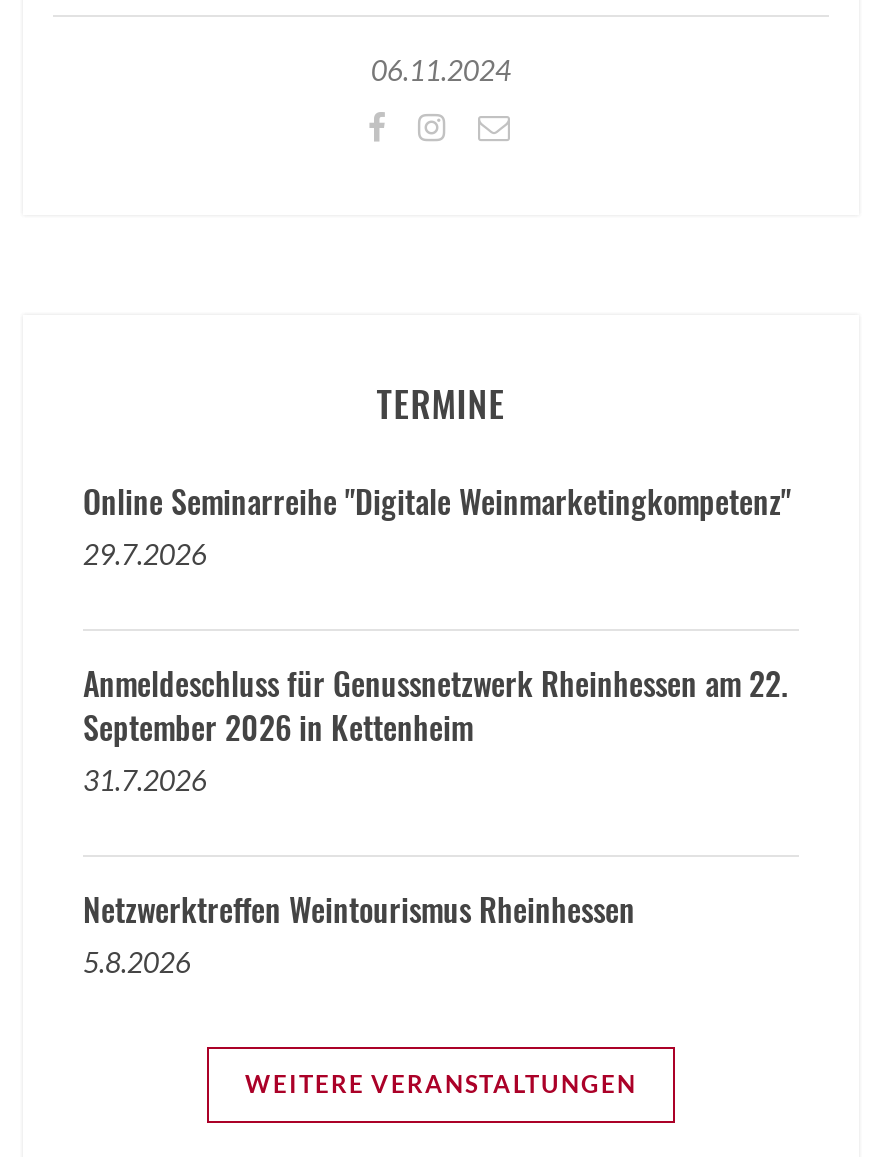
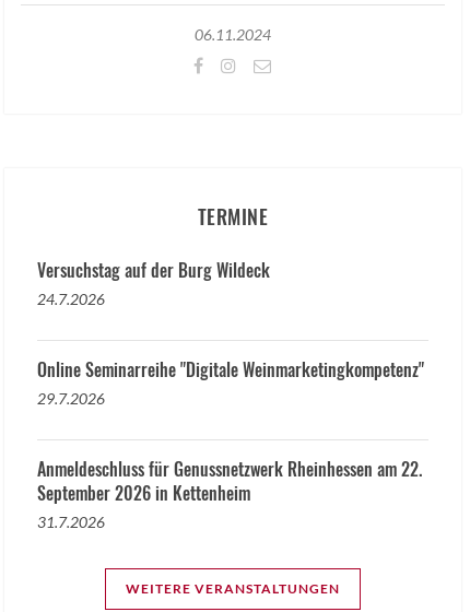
none -> [37,256,270,308] Versuchstag auf der Burg Wildeck | 24.7.2026
moved [83,476,791,796] -> [37,356,424,531]: Online Seminarreihe "Digitale Weinmarketingkompetenz" | 29.7.2026 | Anmeldeschluss für Genussnetzwerk Rheinhessen am 22. | September 2026 in Kettenheim | 31.7.2026
[83,884,635,978] Netzwerktreffen Weintourismus Rheinhessen | 5.8.2026 -> none

